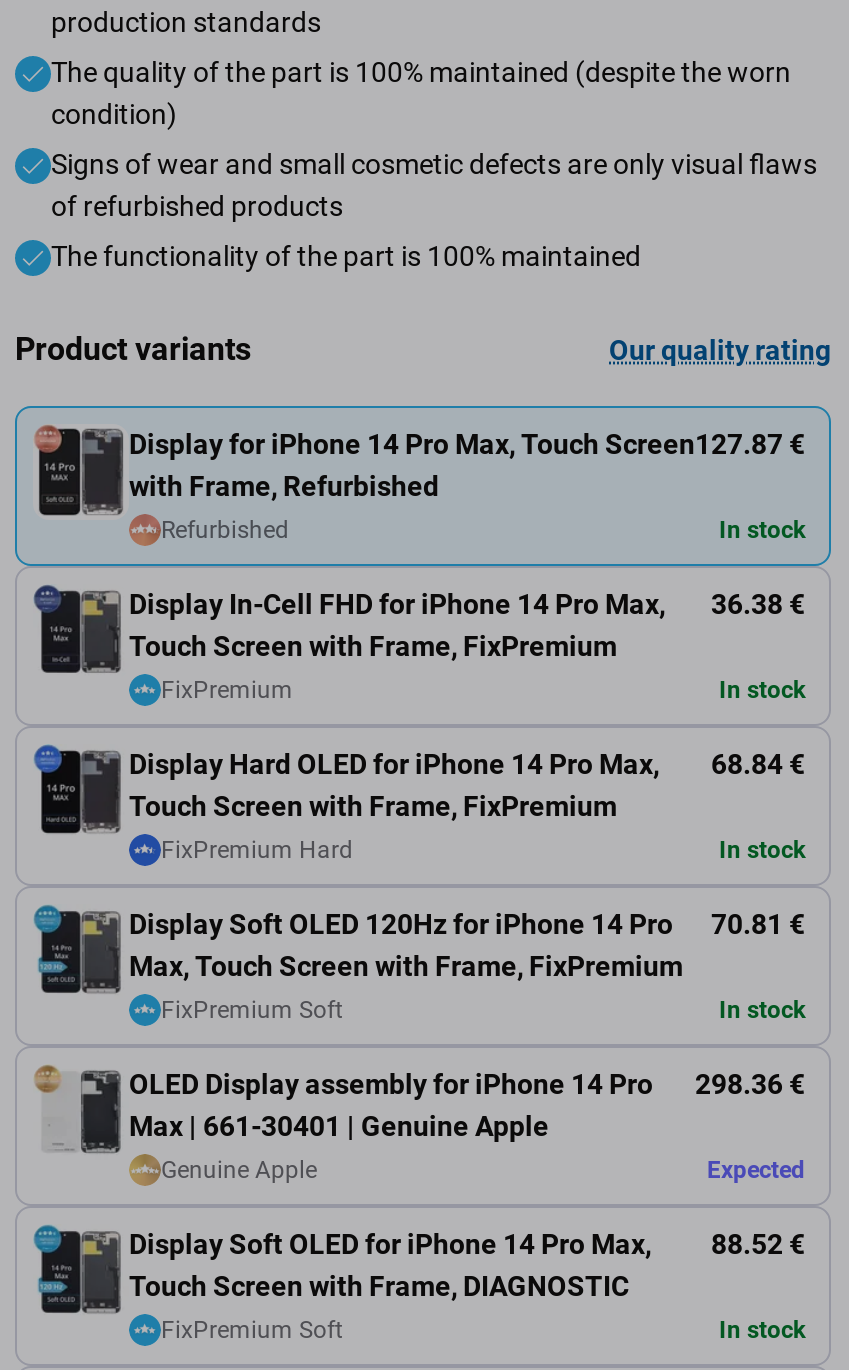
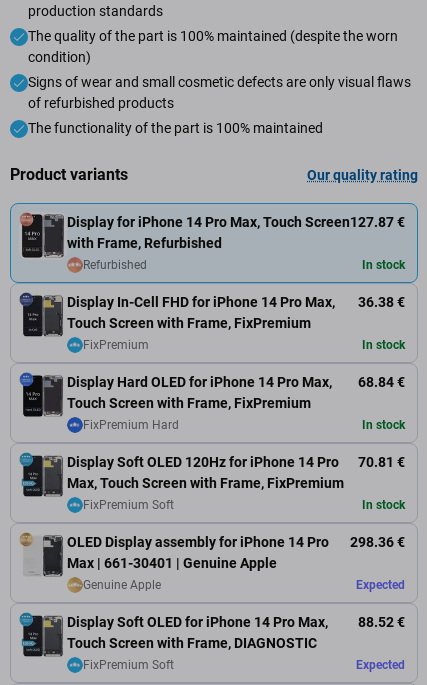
[719,1317,805,1345] In stock -> [356,658,405,672] Expected

